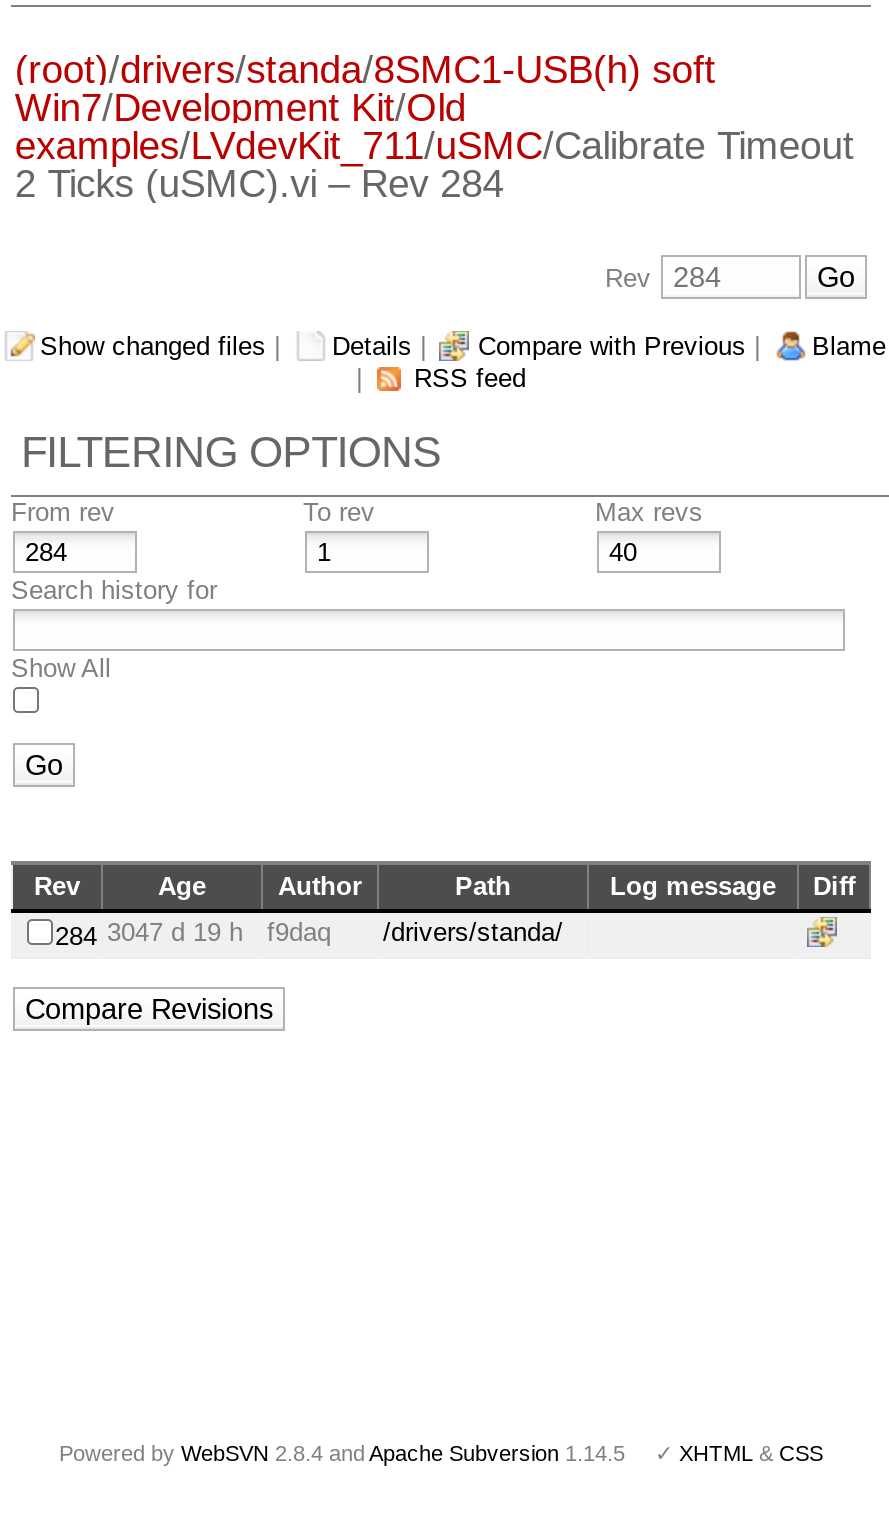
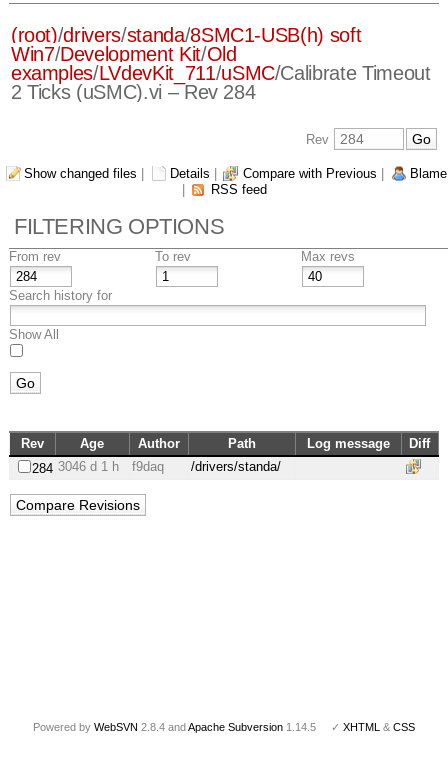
[55,917,563,951] 284 3047 d 19 h f9daq /drivers/standa/ -> [32,459,281,476] 284 3046 d 1 h f9daq /drivers/standa/

